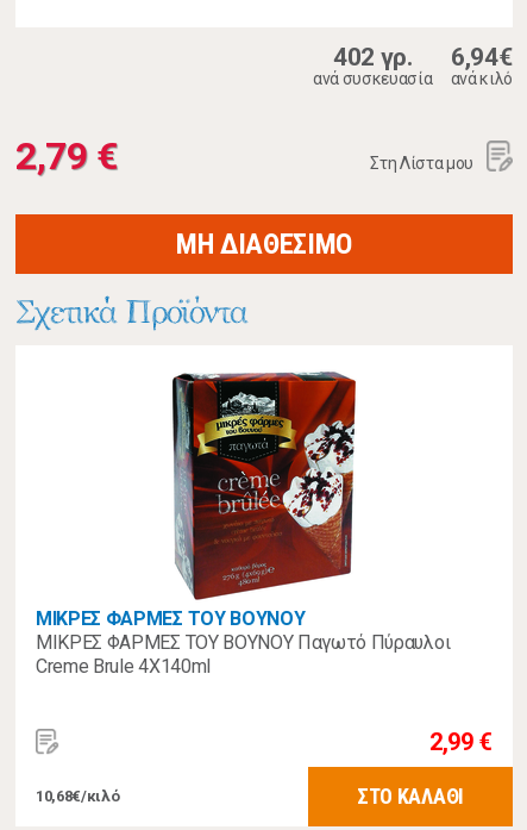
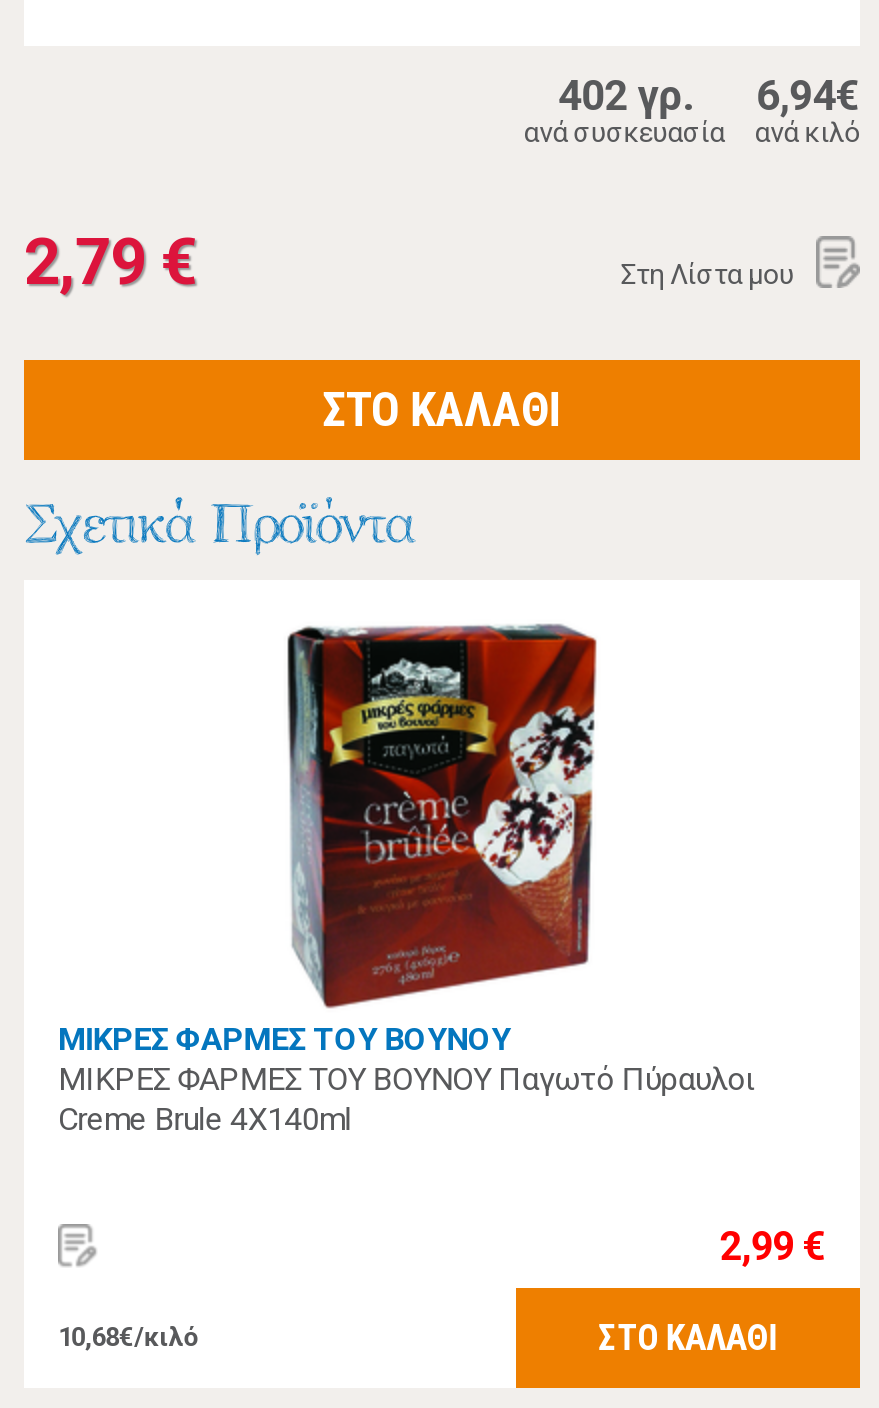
[176,227,352,261] ΜΗ ΔΙΑΘΕΣΙΜΟ -> [322,382,562,438] ΣΤΟ ΚΑΛΑΘΙ

